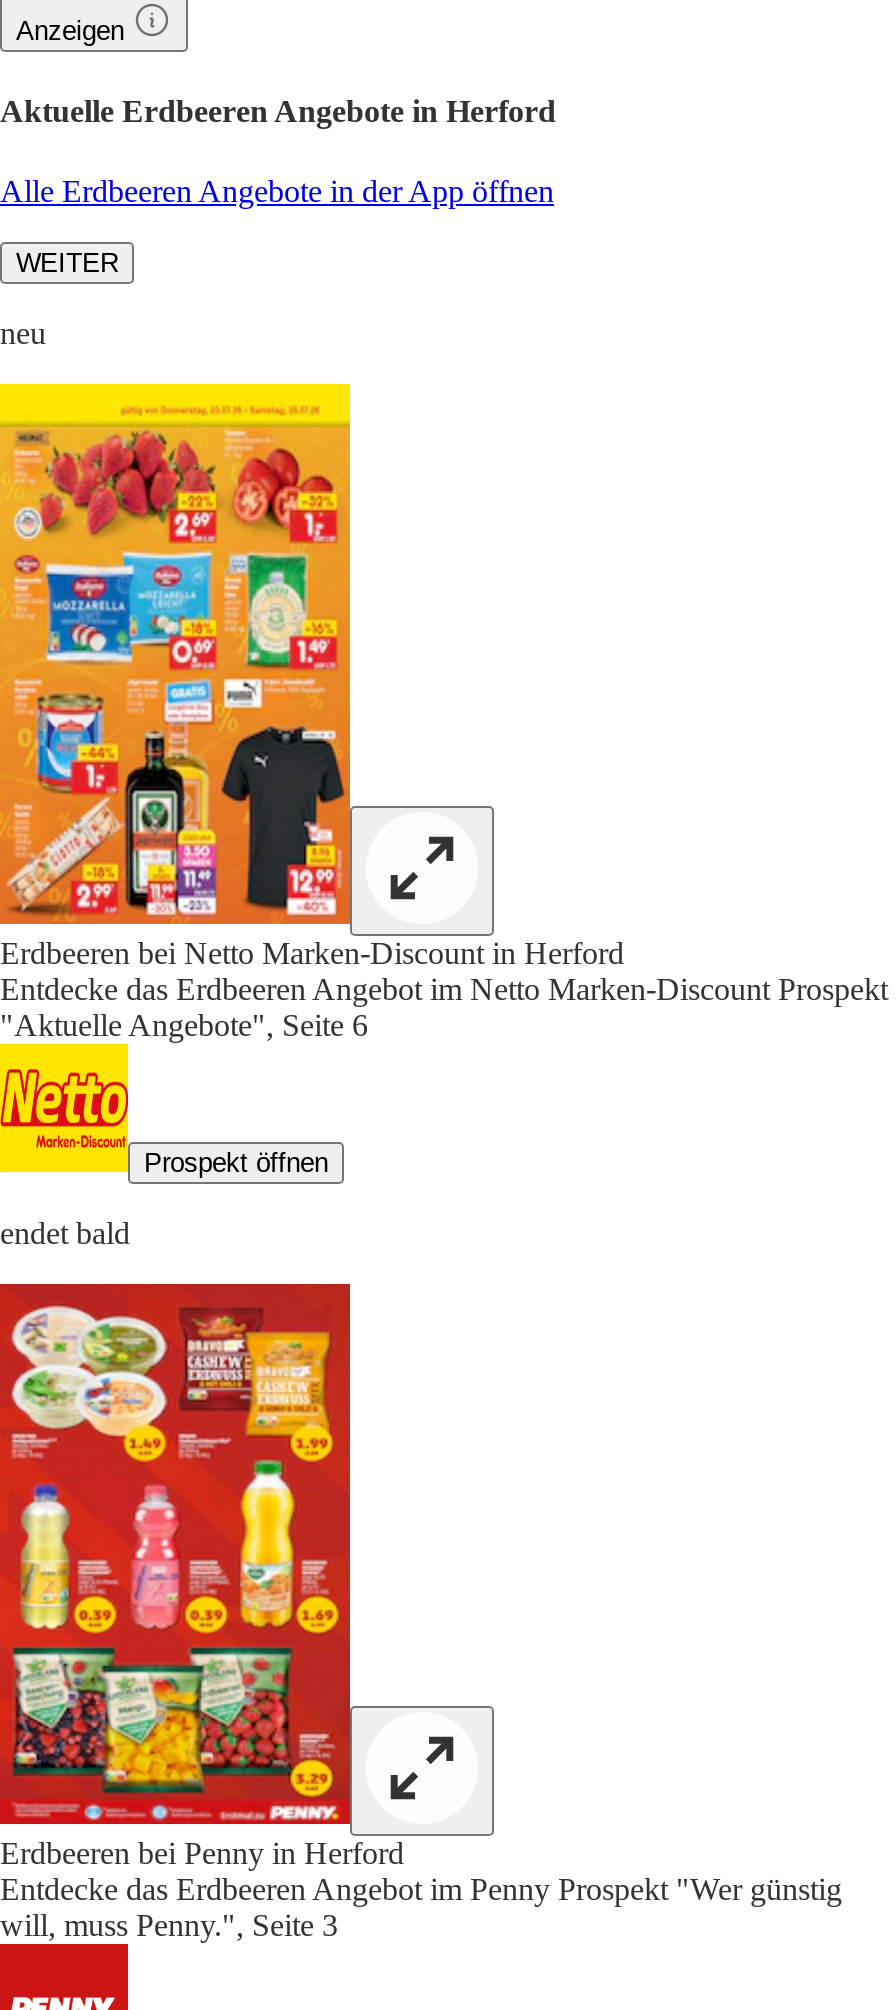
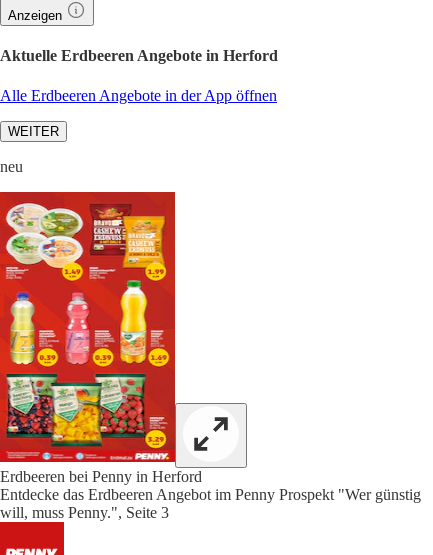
[0,382,888,1041] [image] | Erdbeeren bei Netto Marken-Discount in Herford | Entdecke das Erdbeeren Angebot im Netto Marken-Discount Prospekt | "Aktuelle Angebote", Seite 6 -> none
[0,1056,328,1249] [image] | Prospekt öffnen | endet bald -> none

